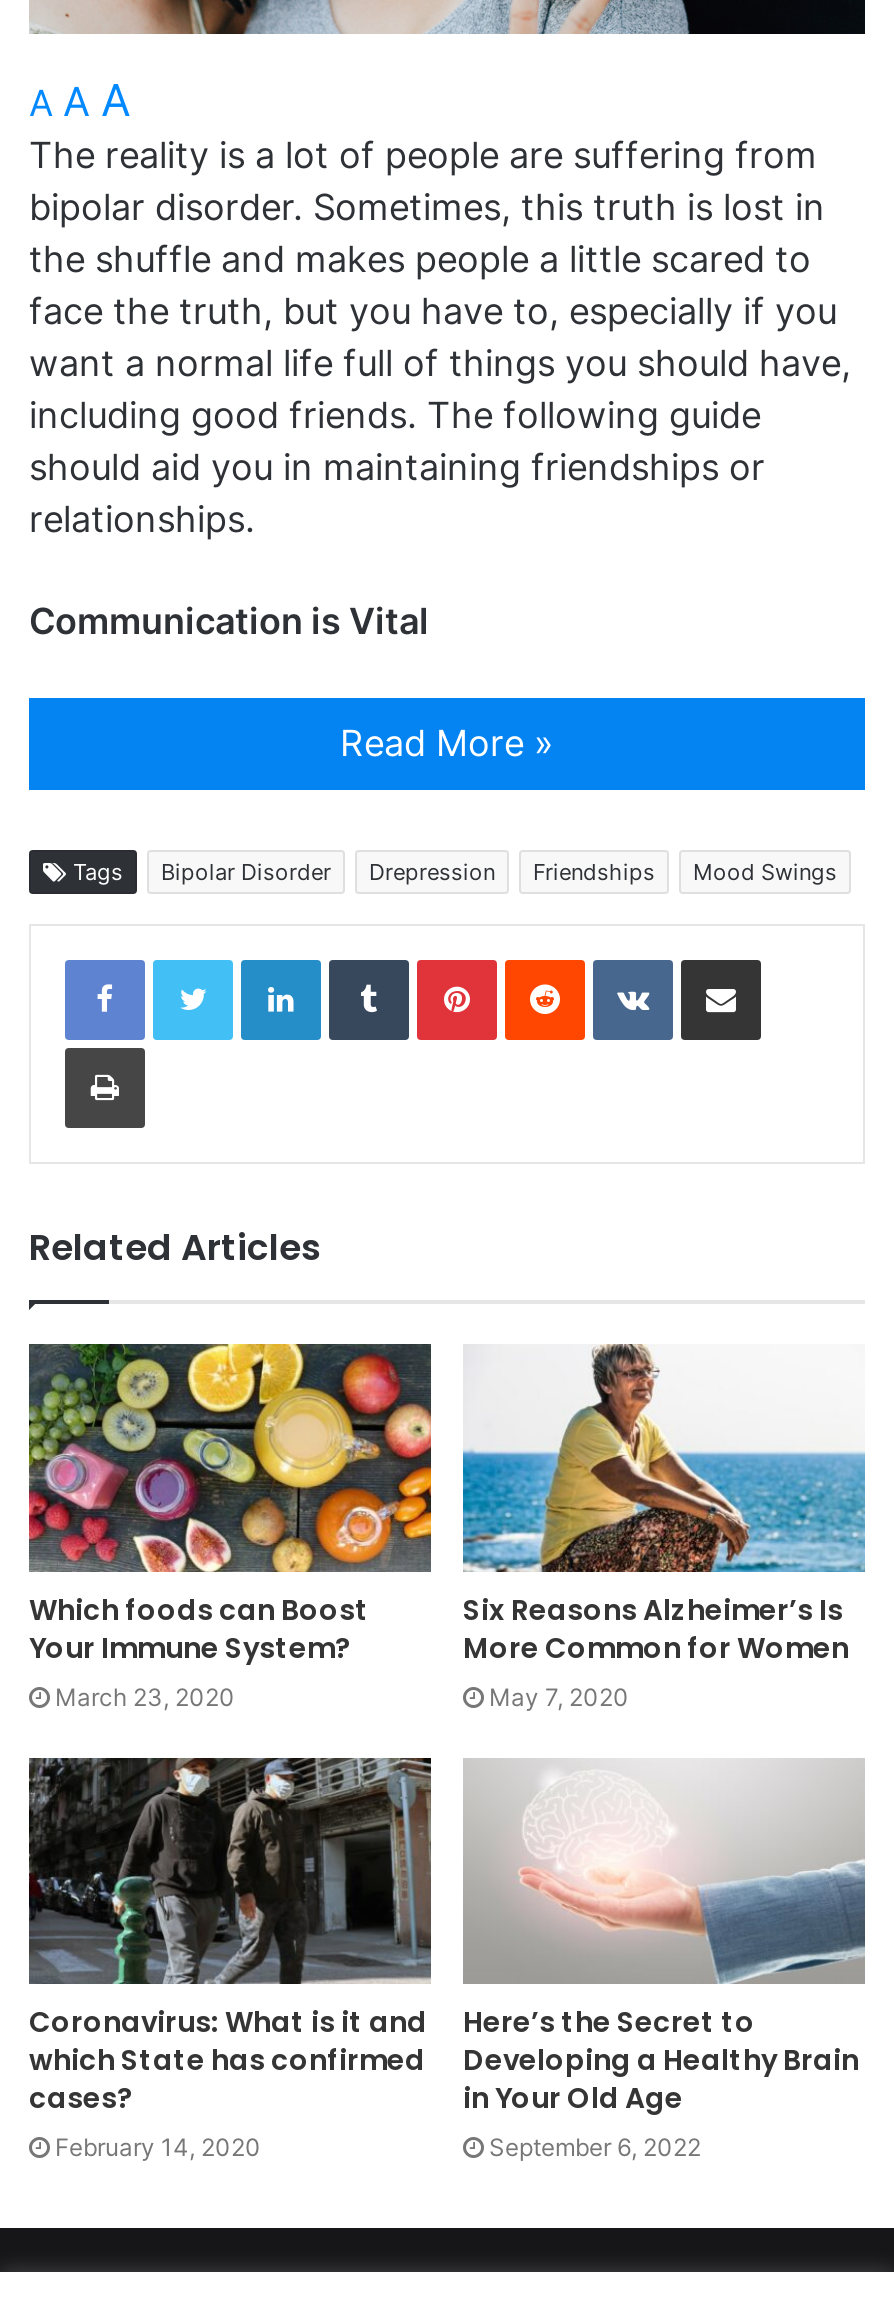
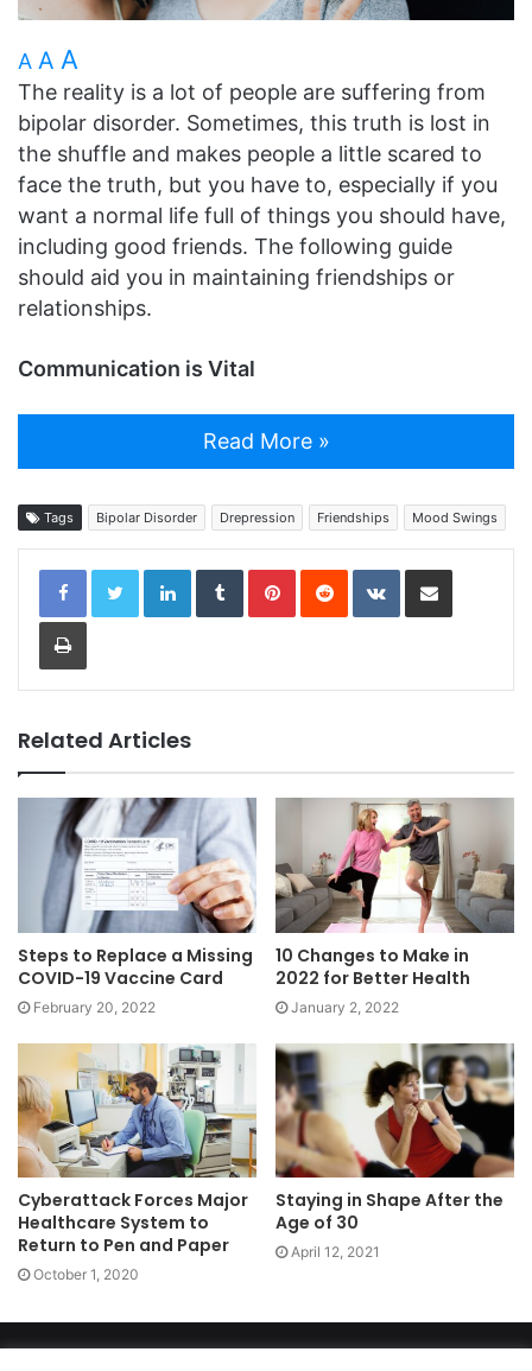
[27,1342,433,1712] [image] | Which foods can Boost | Your Immune System? | March 23, 2020 -> [18,796,256,1016] [image] | Steps to Replace a Missing | COVID-19 Vaccine Card | February 20, 2022
[461,1344,867,1712] [image] | Six Reasons Alzheimer’s Is | More Common for Women | May 7, 2020 -> [274,798,515,1016] [image] | 10 Changes to Make in | 2022 for Better Health | January 2, 2022
[27,1756,433,2162] [image] | Coronavirus: What is it and | which State has confirmed | cases? | February 14, 2020 -> [17,1043,256,1283] [image] | Cyberattack Forces Major | Healthcare System to | Return to Pen and Paper | October 1, 2020
[463,1758,867,2162] [image] | Here’s the Secret to | Developing a Healthy Brain | in Your Old Age | September 6, 2022 -> [274,1042,515,1261] [image] | Staying in Shape After the | Age of 30 | April 12, 2021

